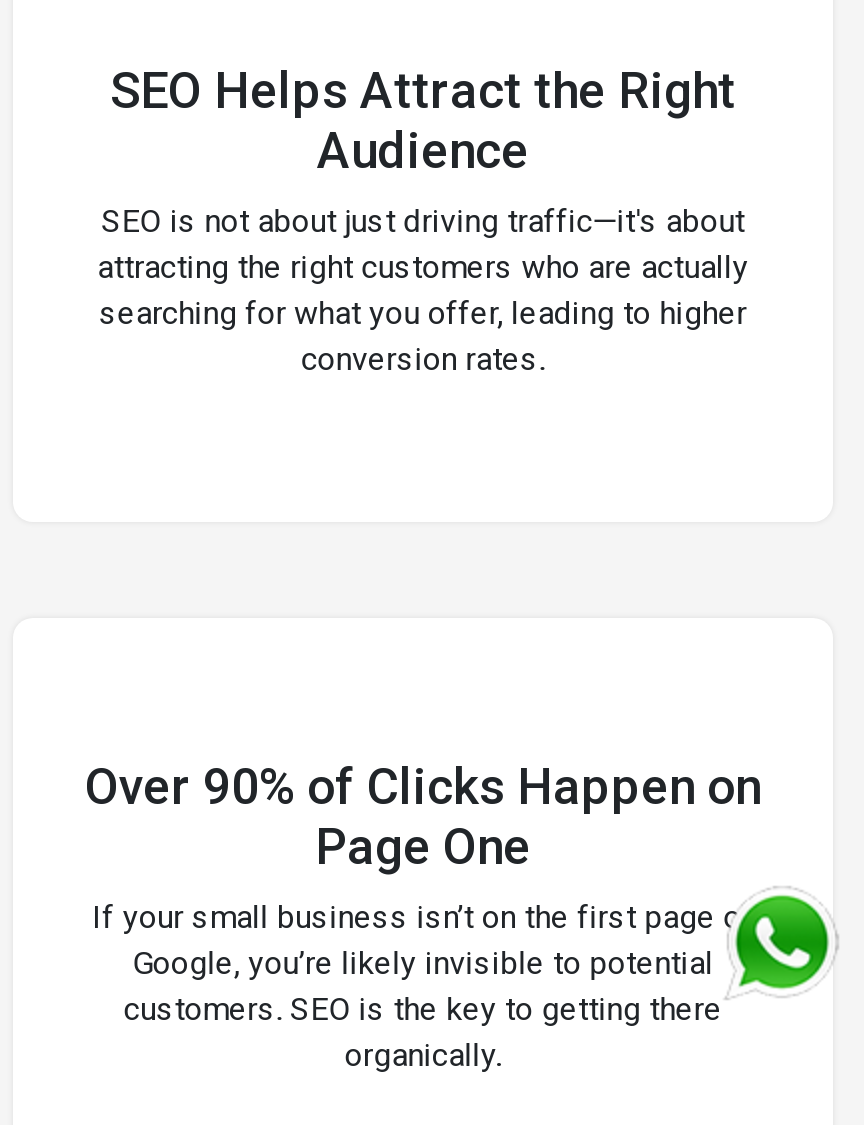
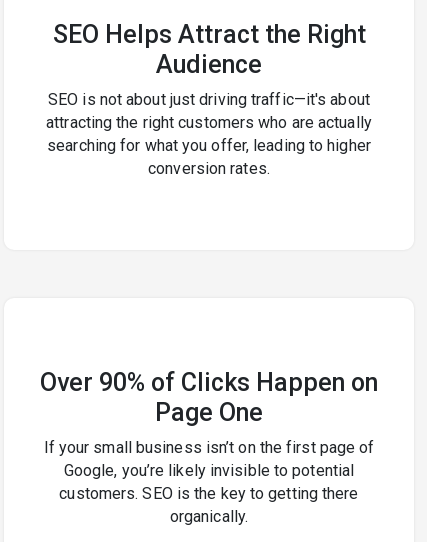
[733,892,839,992] [image] -> none

